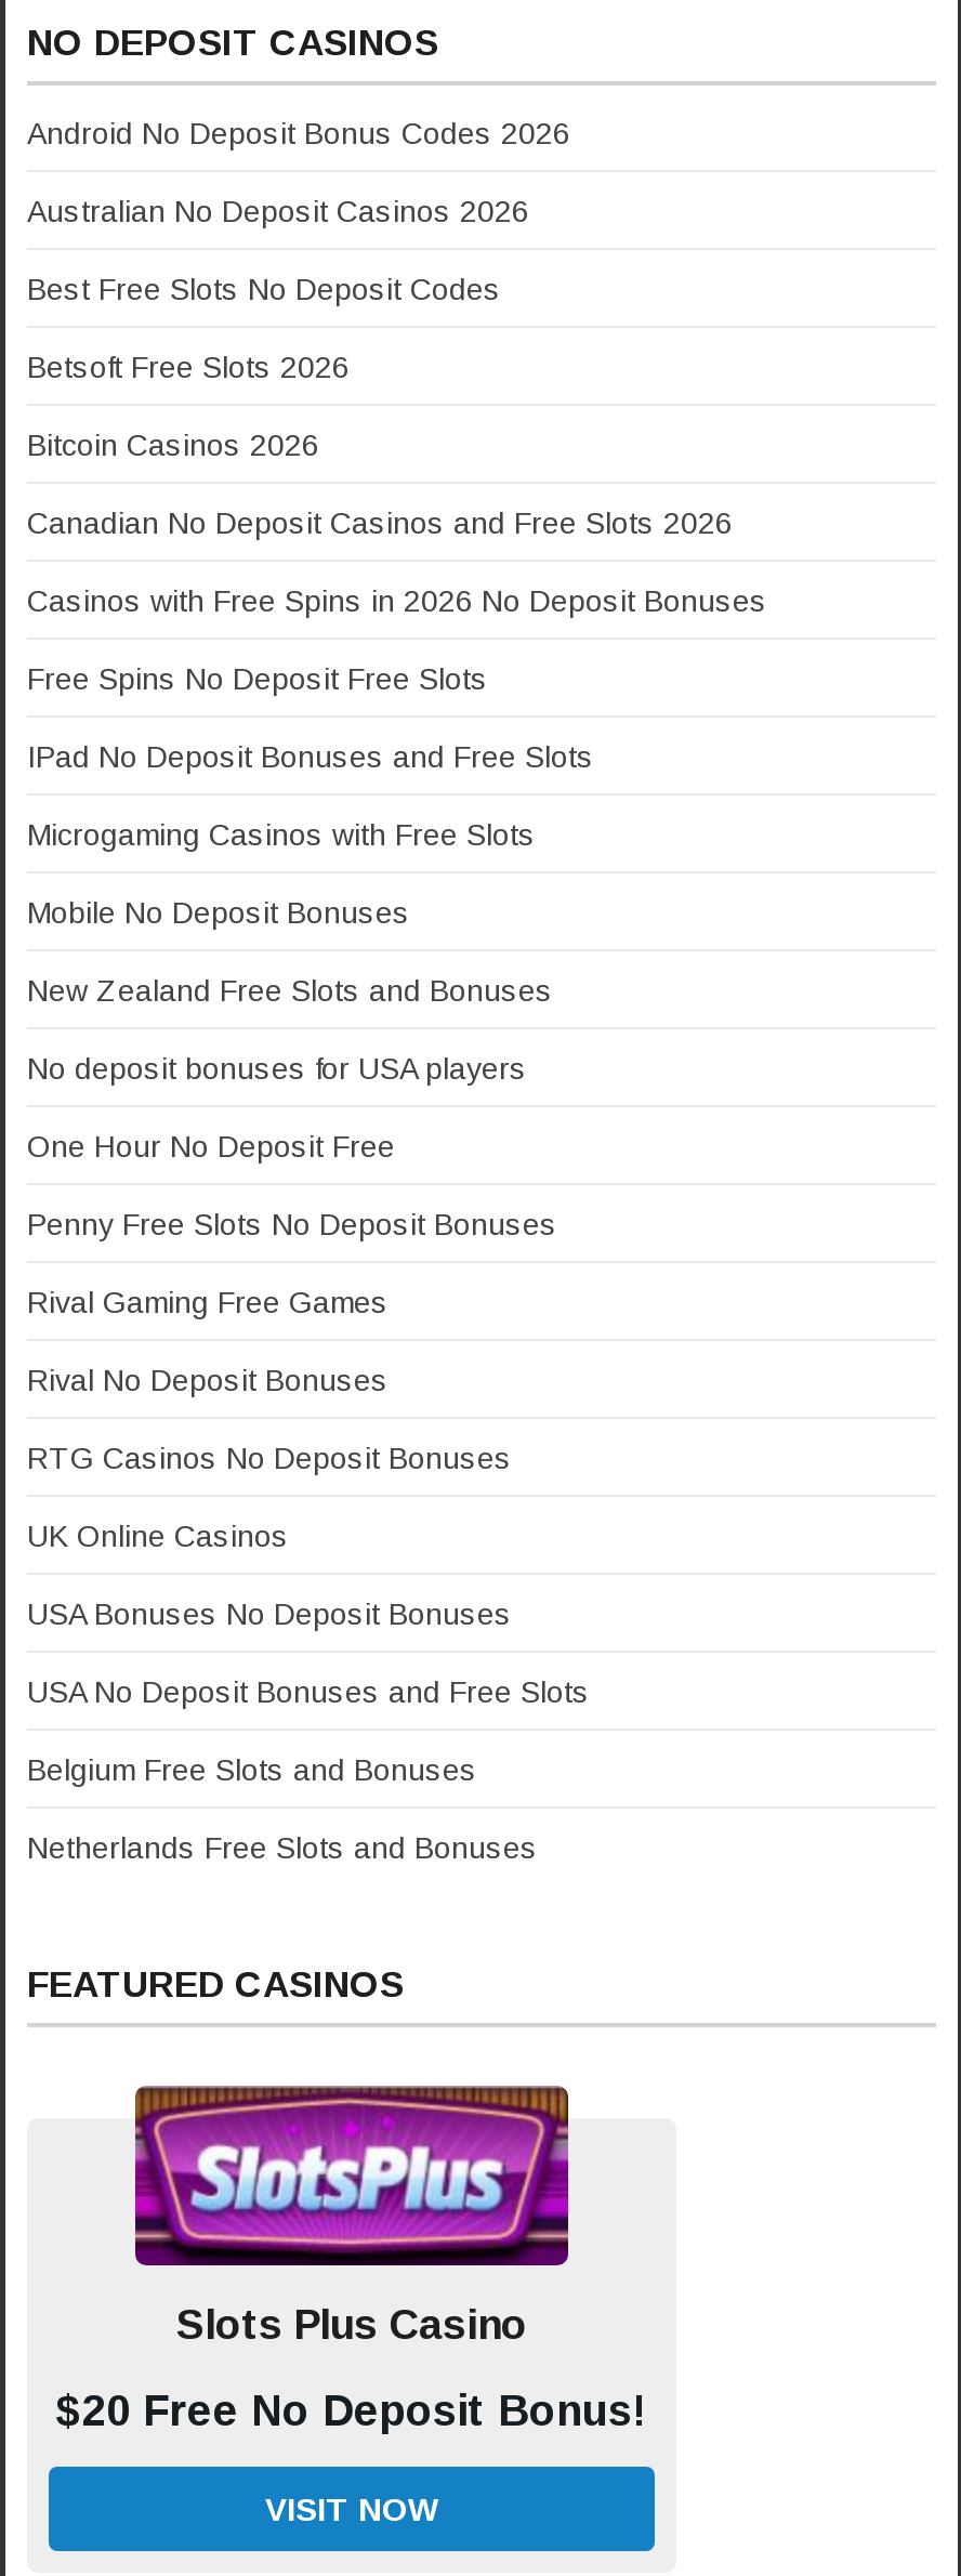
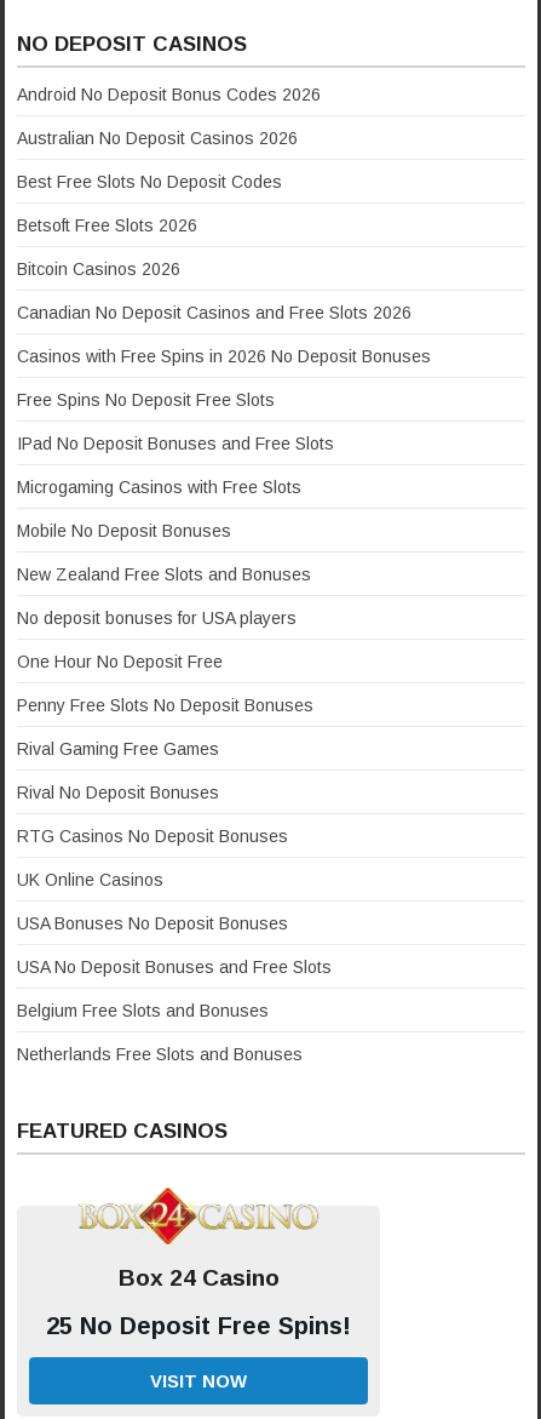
[133,2084,570,2347] [image] | Slots Plus Casino -> [77,1188,320,1290] [image] | Box 24 Casino
[56,2386,647,2434] $20 Free No Deposit Bonus! -> [46,1312,351,1339] 25 No Deposit Free Spins!

